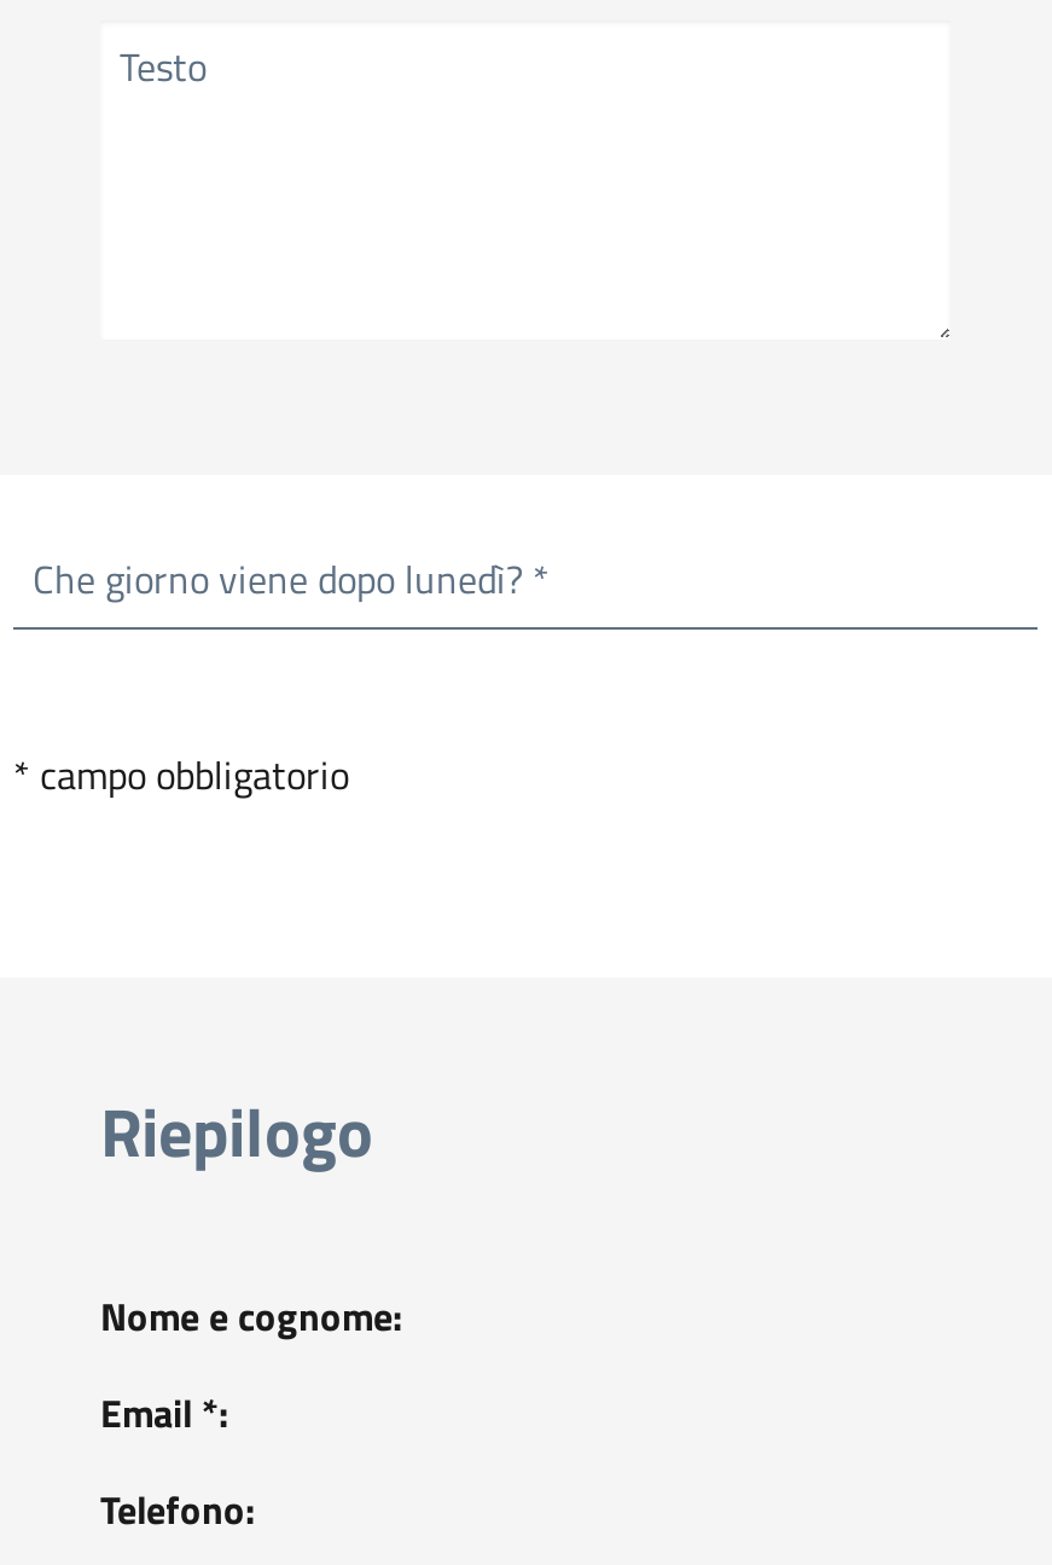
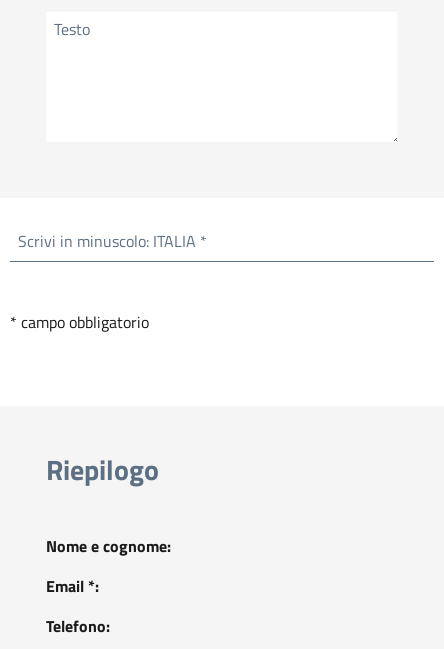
[33,550,550,608] Che giorno viene dopo lunedì? * -> [18,229,207,253] Scrivi in minuscolo: ITALIA *

